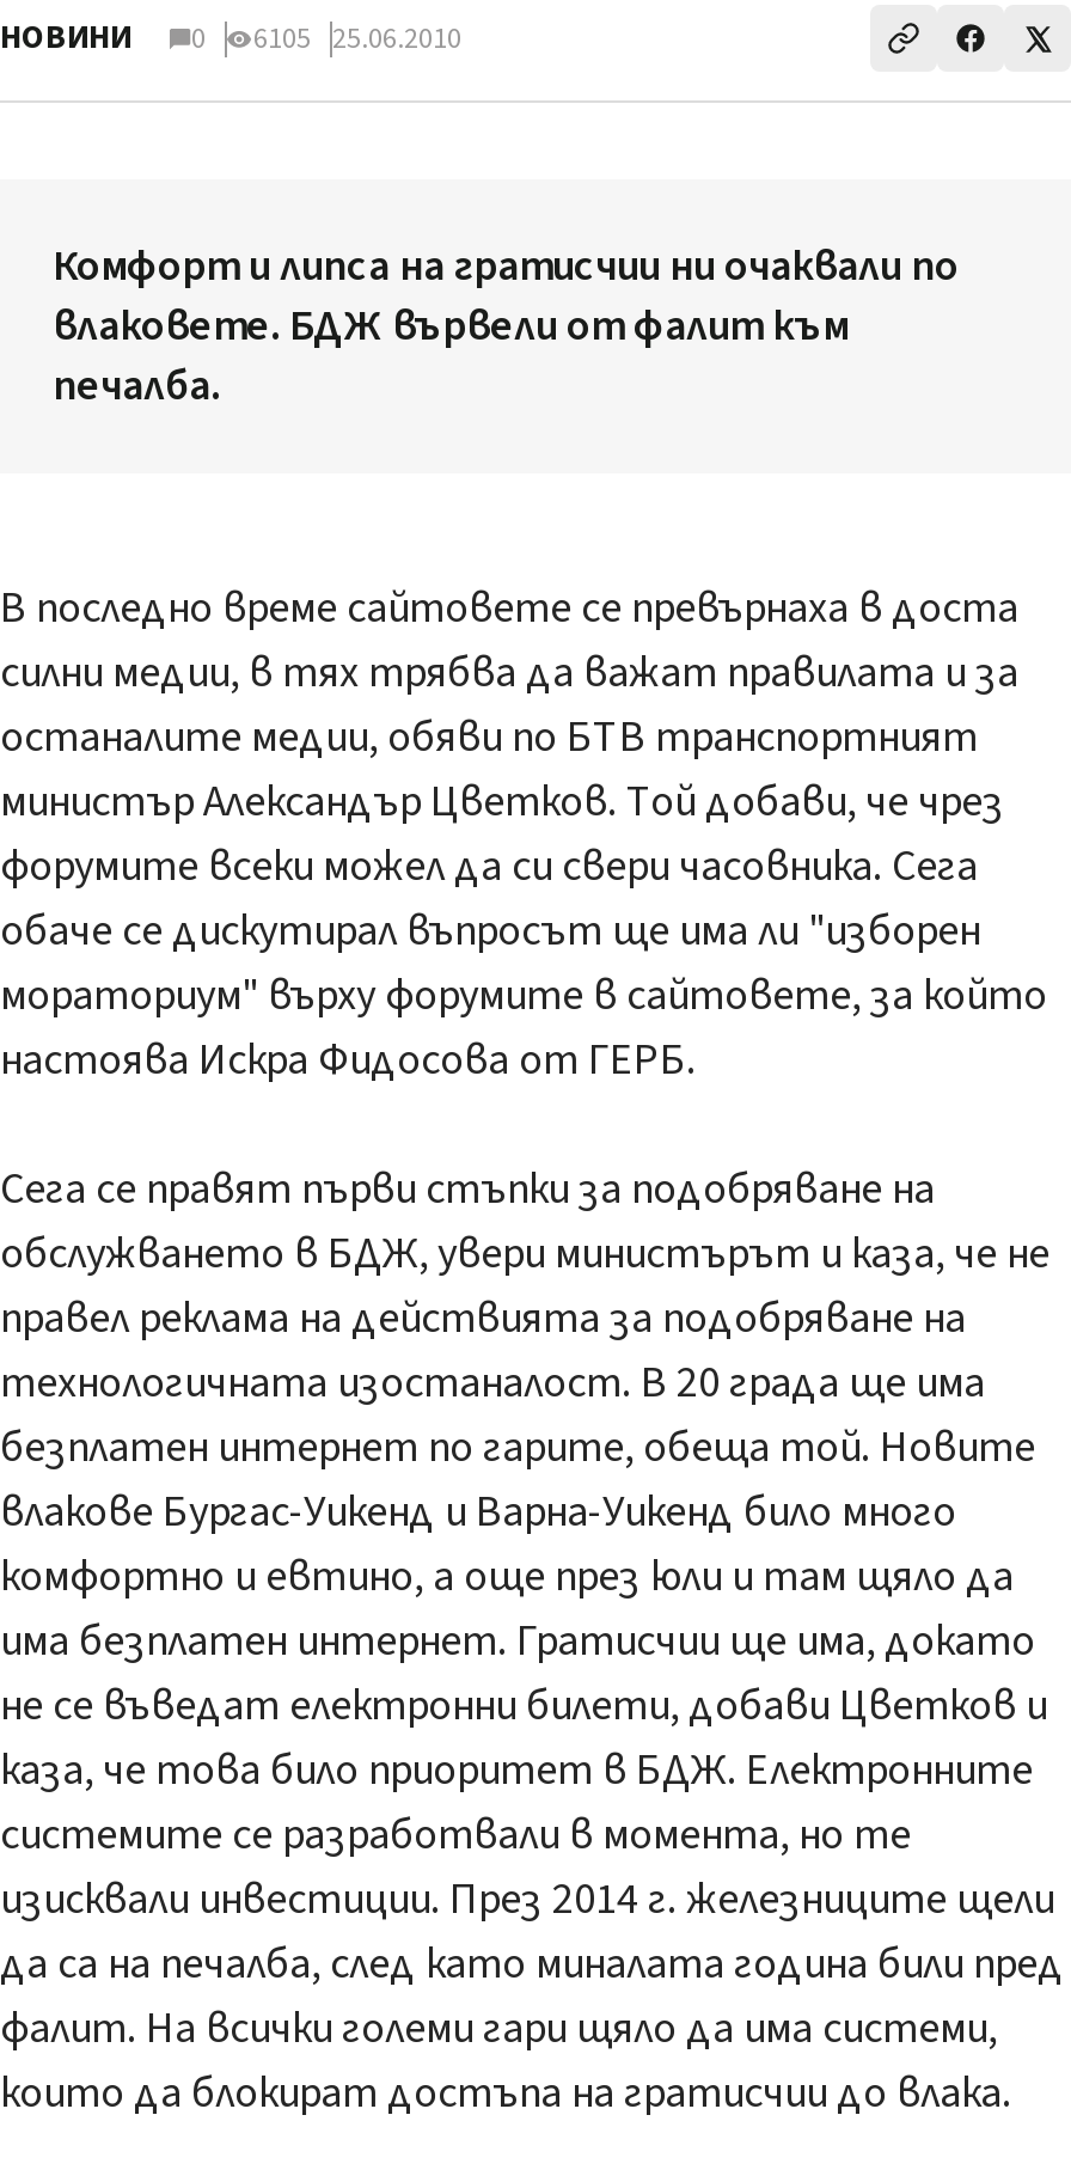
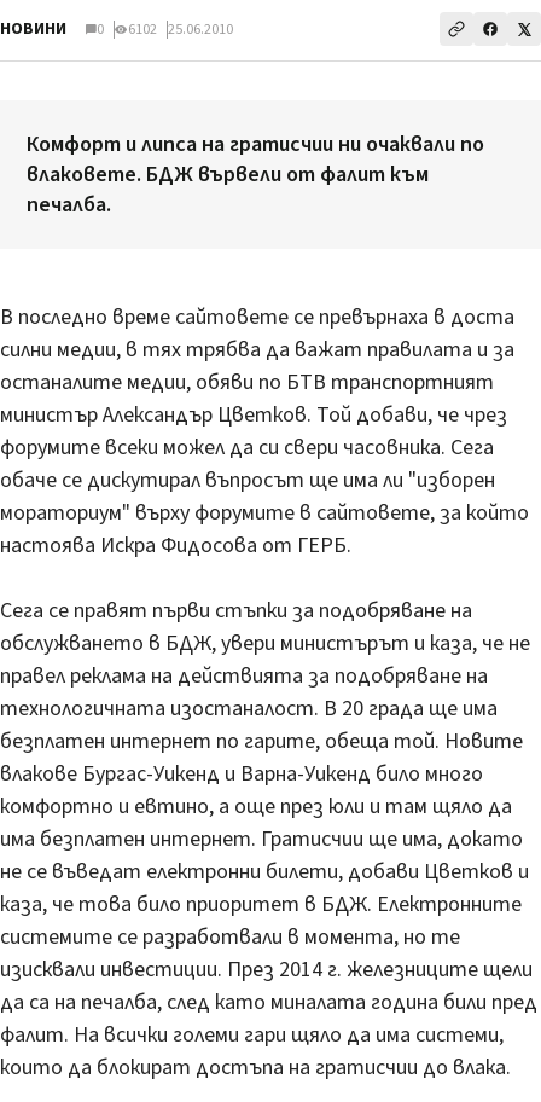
[0,14,461,62] НОВИНИ 0 6105 25.06.2010 -> [0,17,233,41] НОВИНИ 0 6102 25.06.2010

